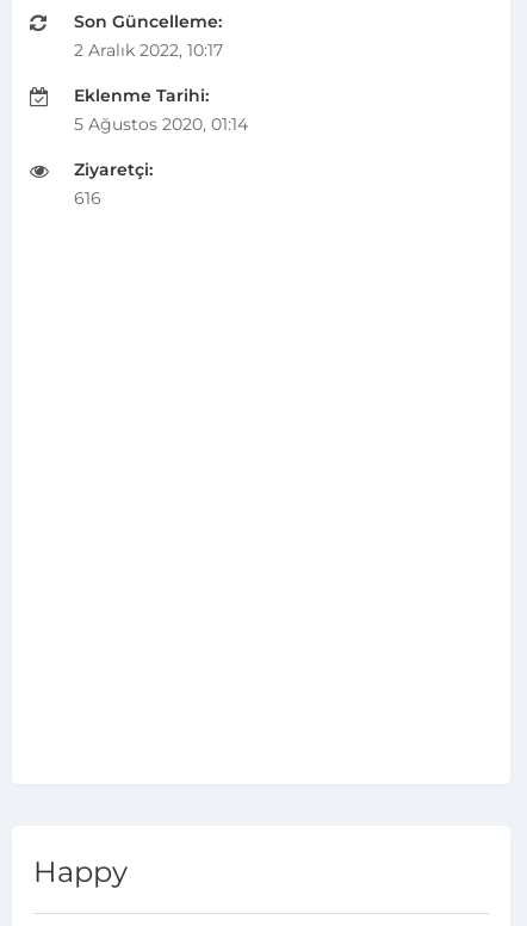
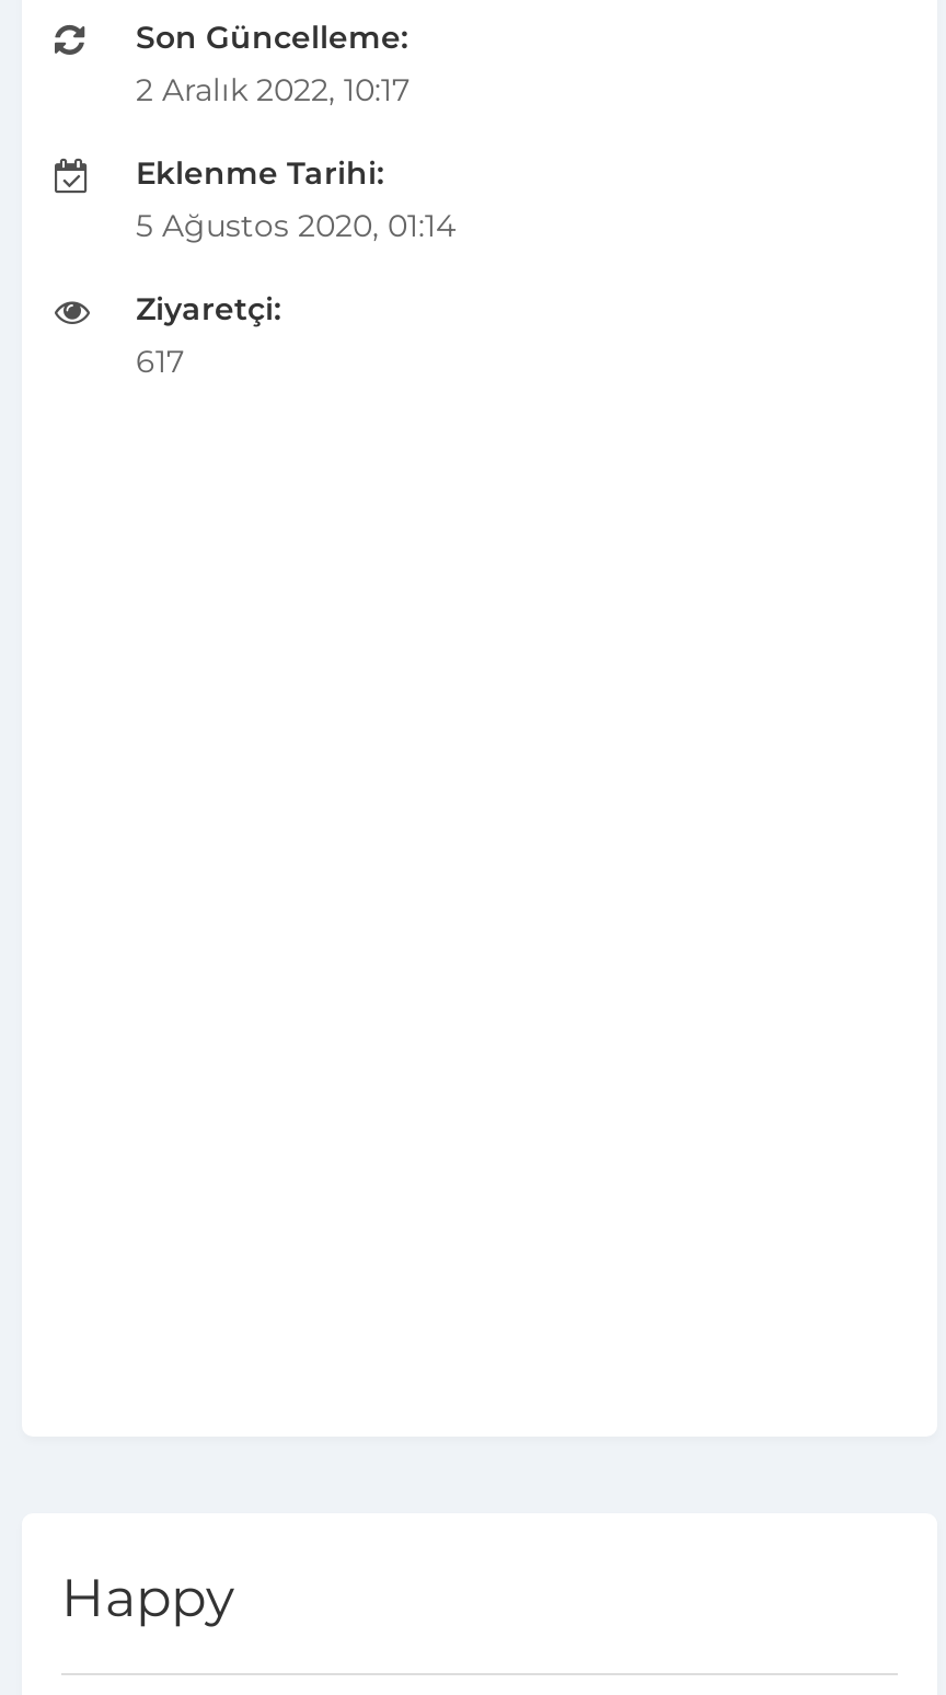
[74,187,101,209] 616 -> [136,342,184,381] 617

